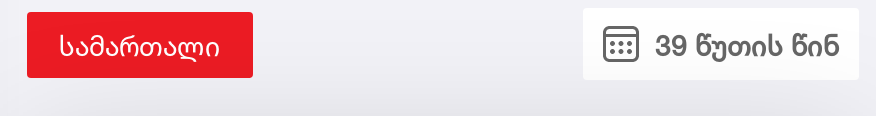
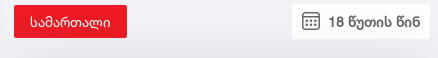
[655,28,839,62] 39 წუთის წინ -> [328,13,420,30] 18 წუთის წინ

